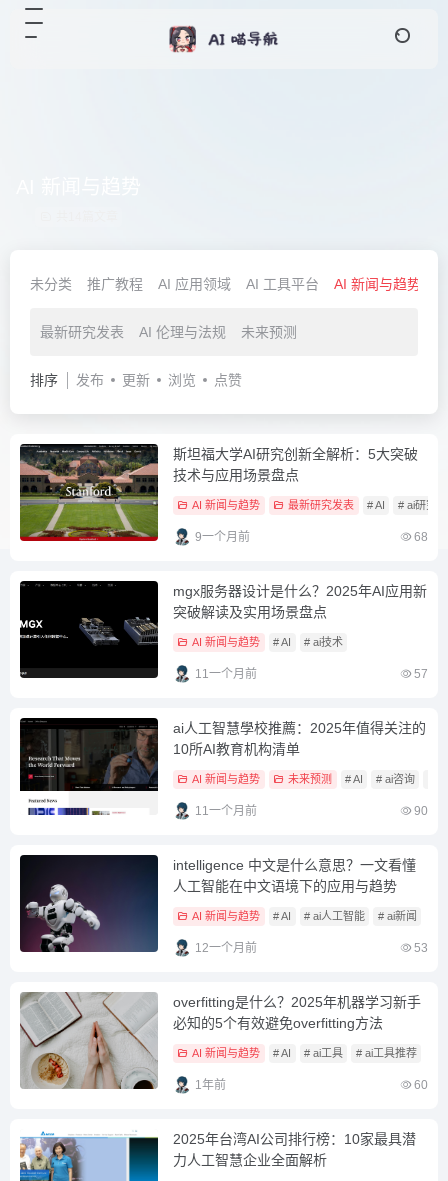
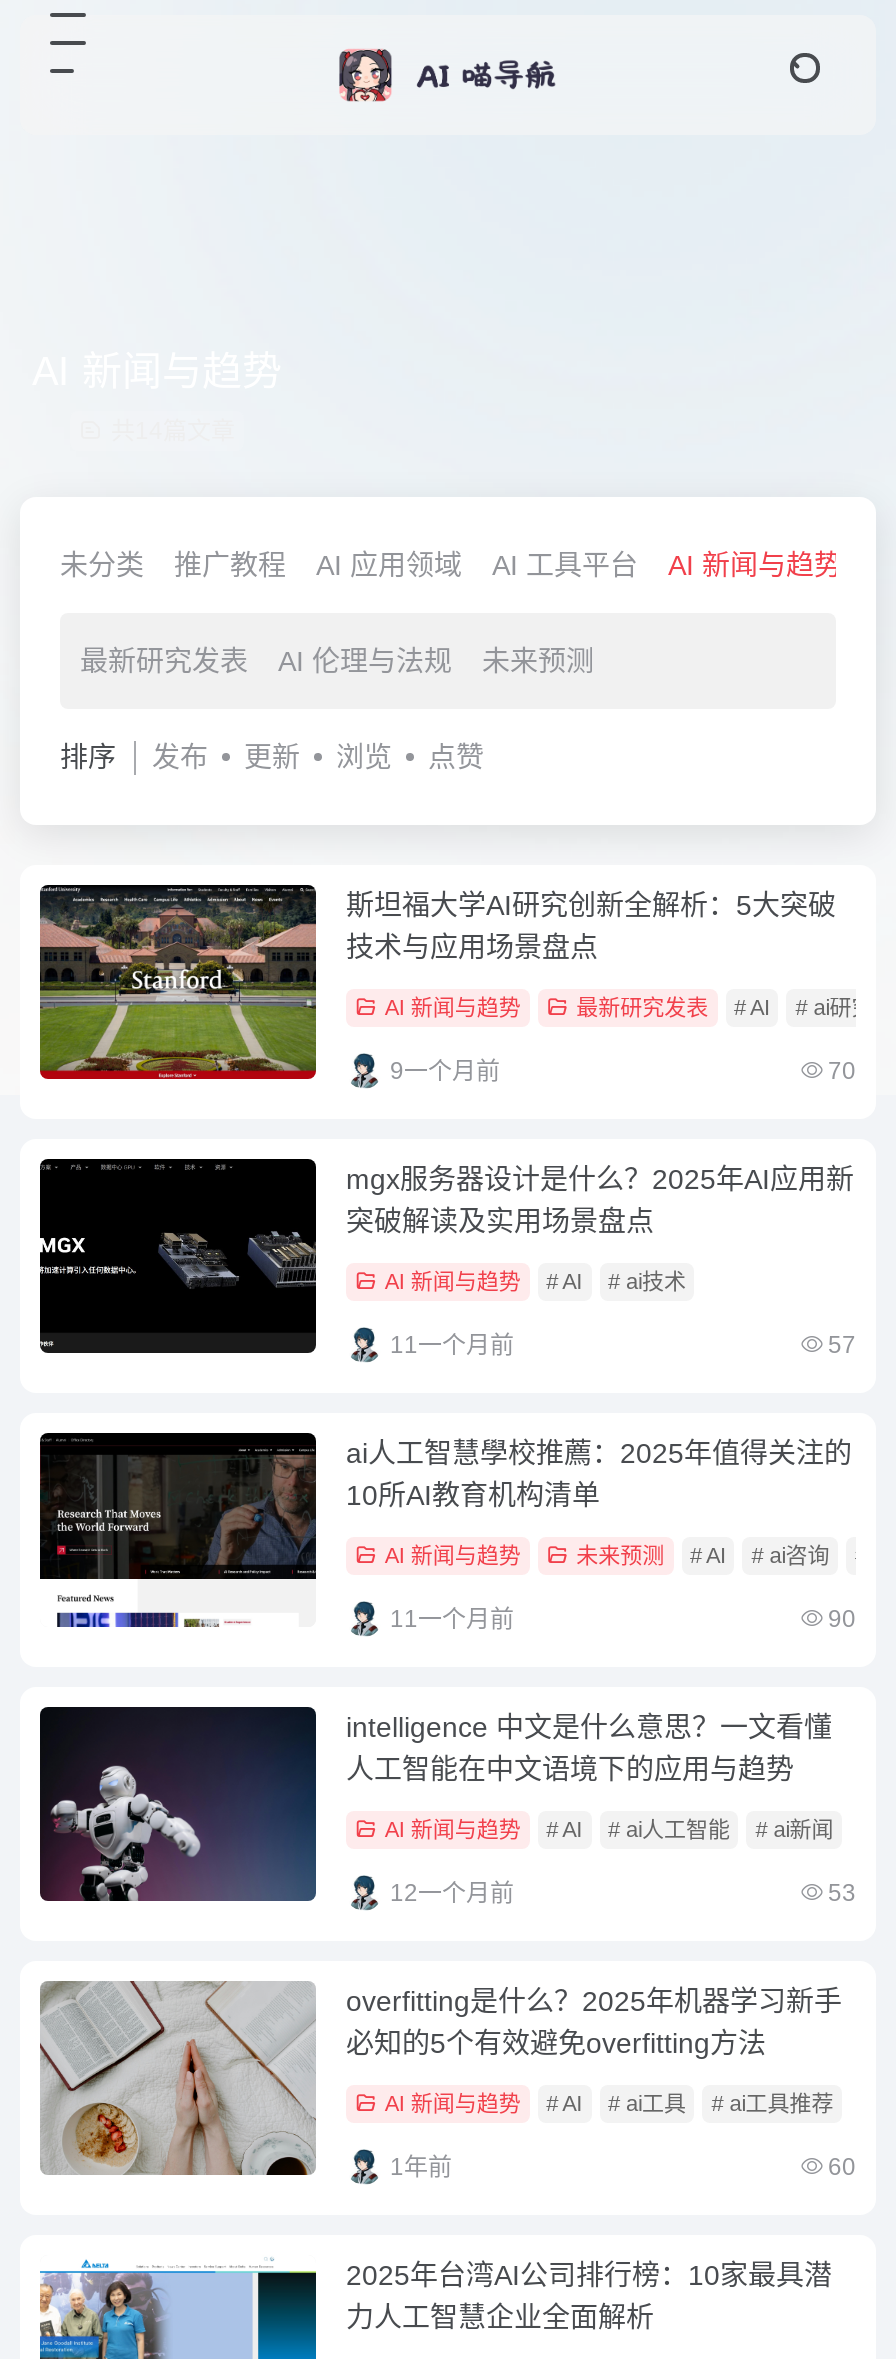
[414,530,428,544] 68 -> [828,1057,856,1085] 70

